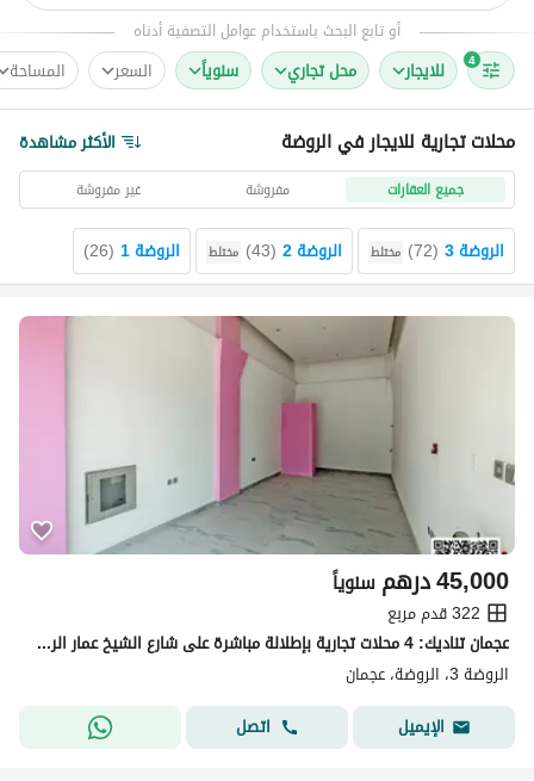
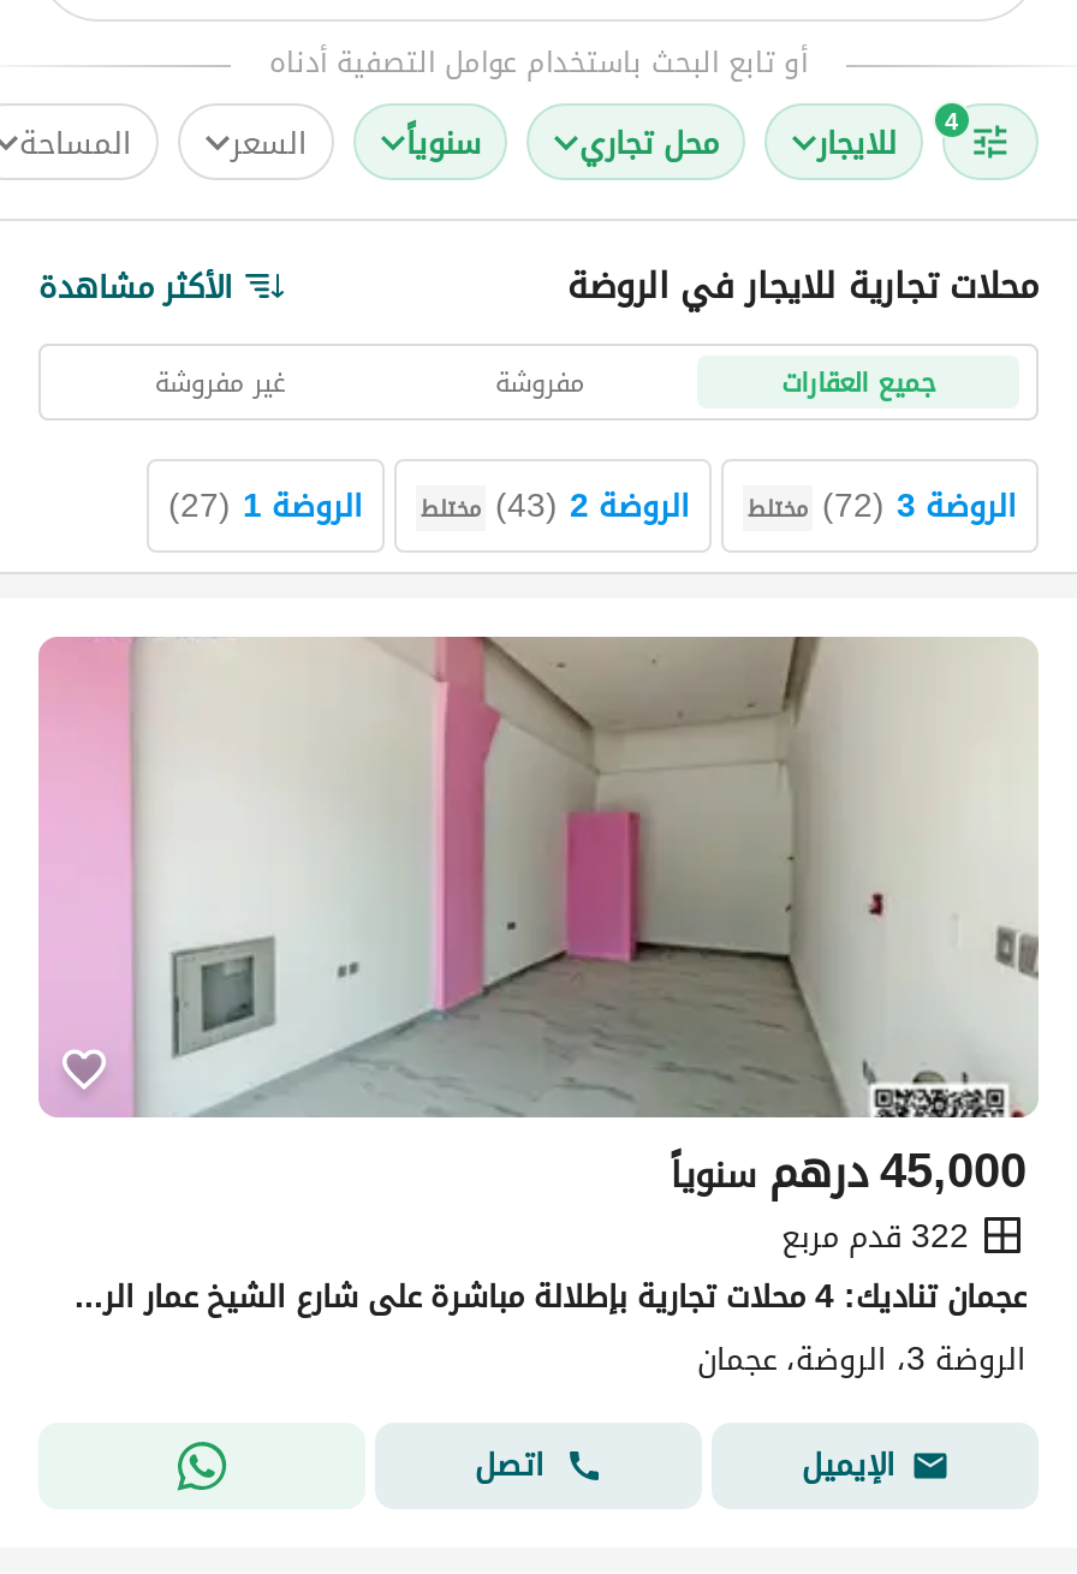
[83,235,504,267] الروضة 3 (72) مختلط الروضة 2 (43) مختلط الروضة 1 (26) -> [168,473,1017,538] الروضة 3 (72) مختلط الروضة 2 (43) مختلط الروضة 1 (27)

